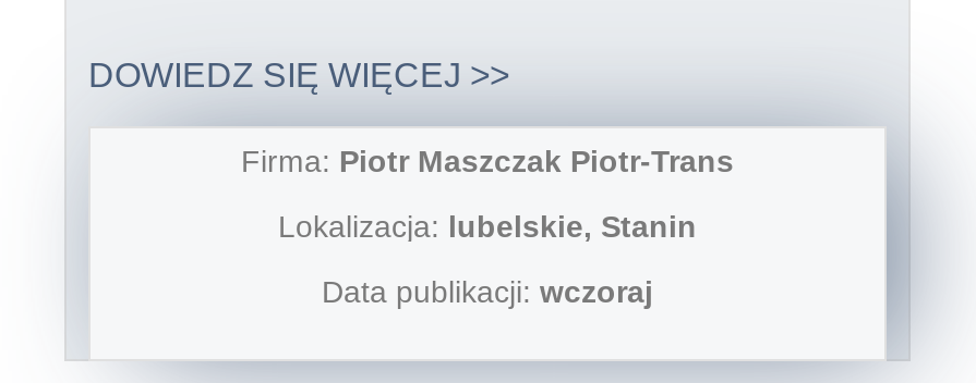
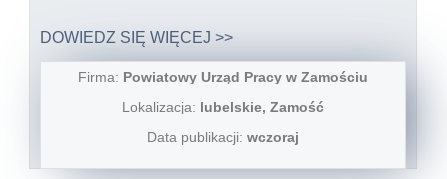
[241,143,734,177] Firma: Piotr Maszczak Piotr-Trans -> [78,68,368,84] Firma: Powiatowy Urząd Pracy w Zamościu
[278,208,697,243] Lokalizacja: lubelskie, Stanin -> [122,98,324,114] Lokalizacja: lubelskie, Zamość

